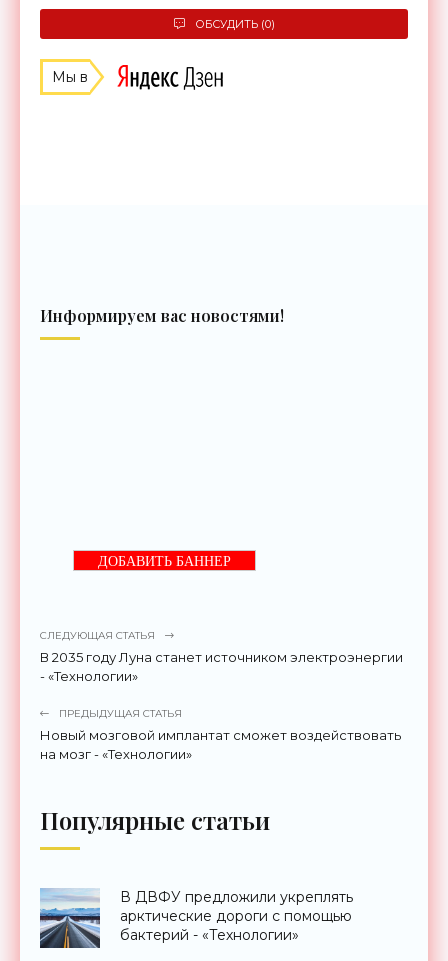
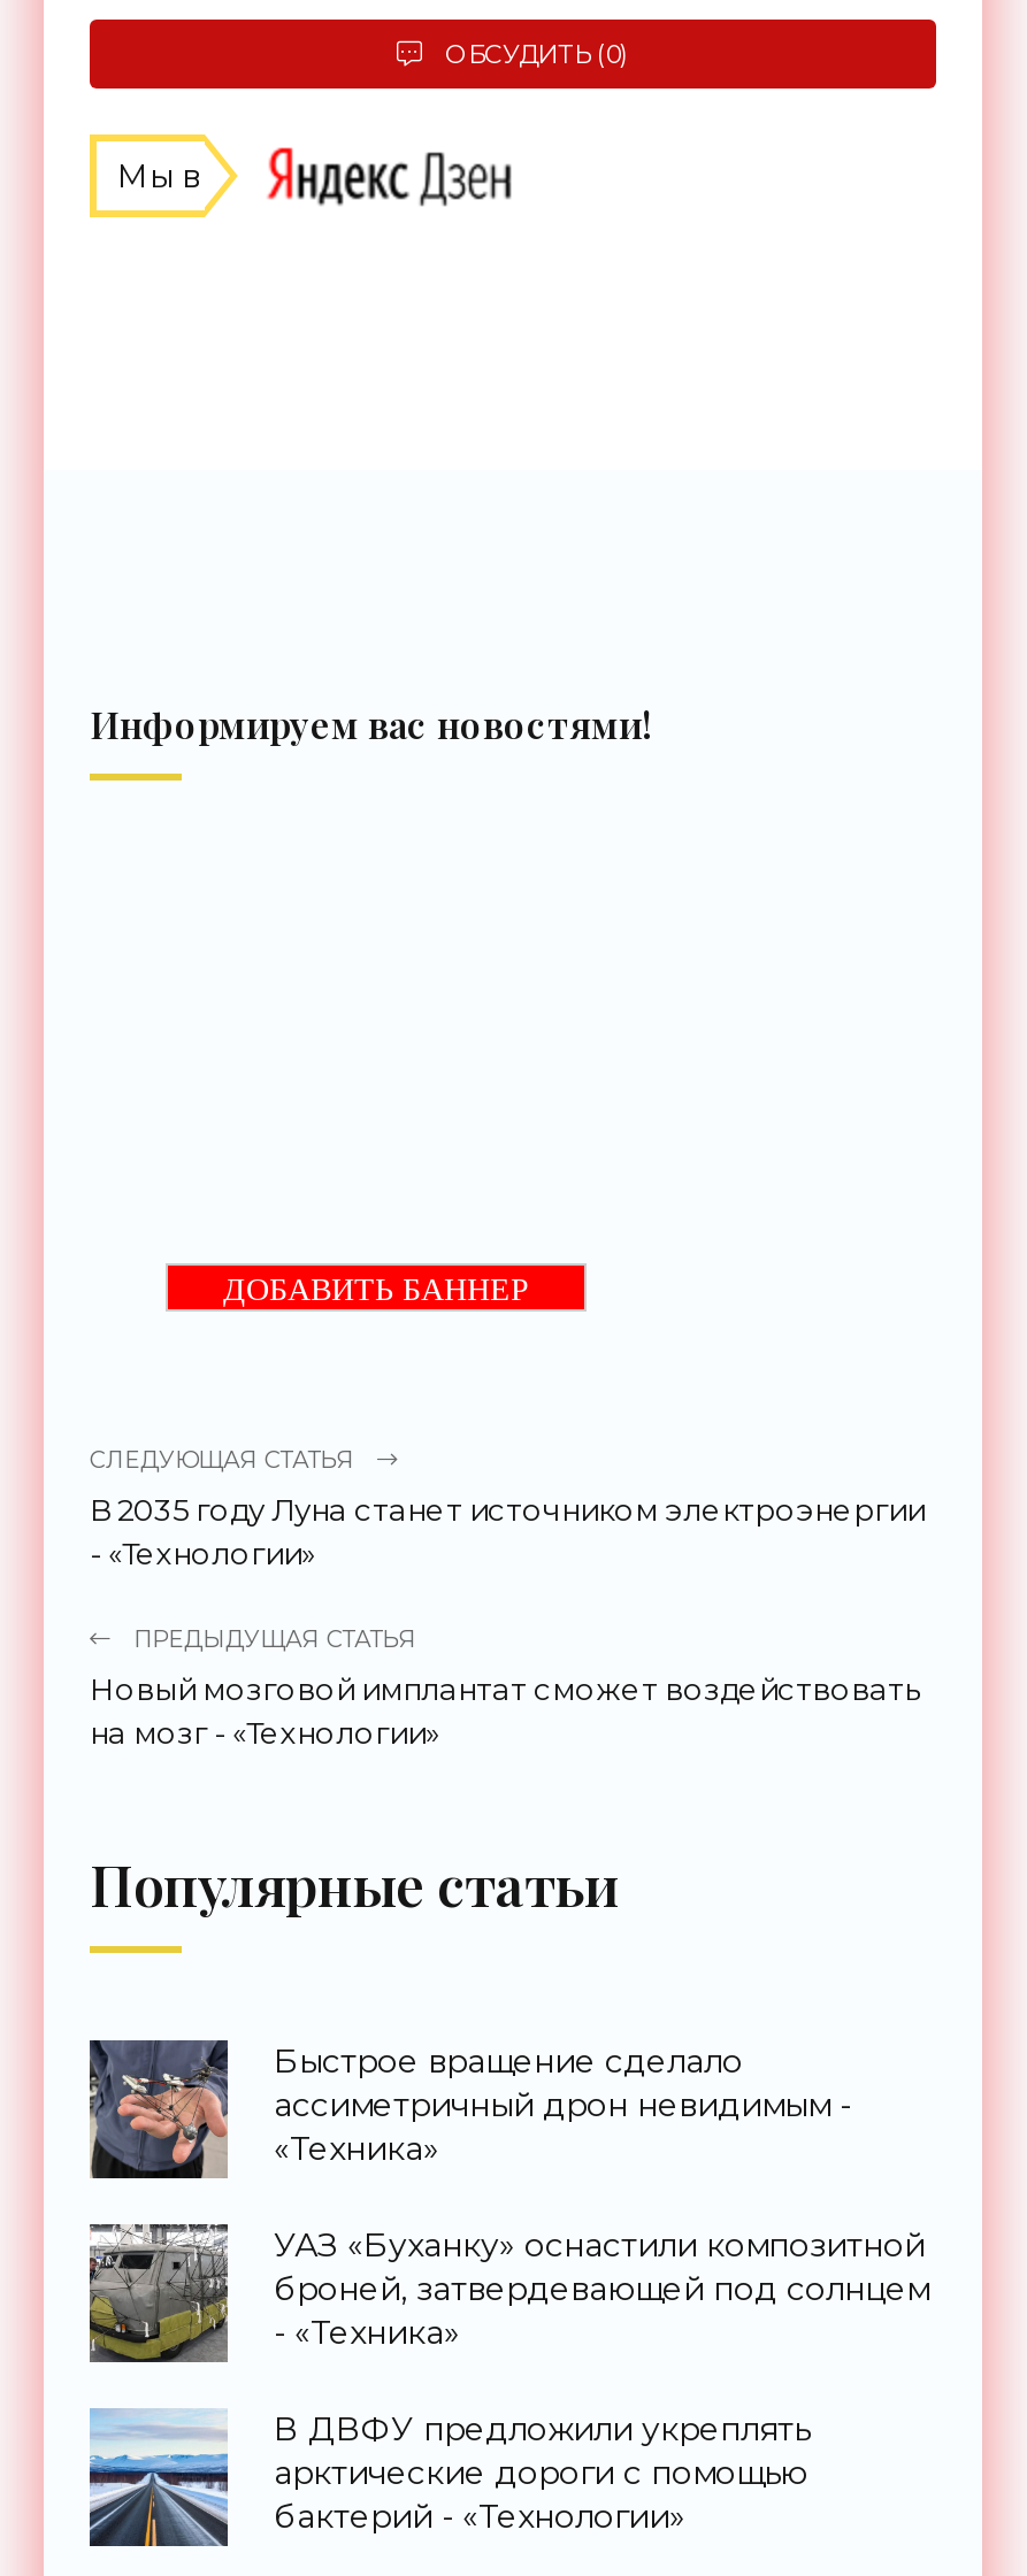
none -> [87,2038,929,2353] [image] | Быстрое вращение сделало | ассиметричный дрон невидимым - | «Техника» | УАЗ «Буханку» оснастили композитной | броней, затвердевающей под солнцем | - «Техника»
none -> [87,2222,230,2364] [image]

